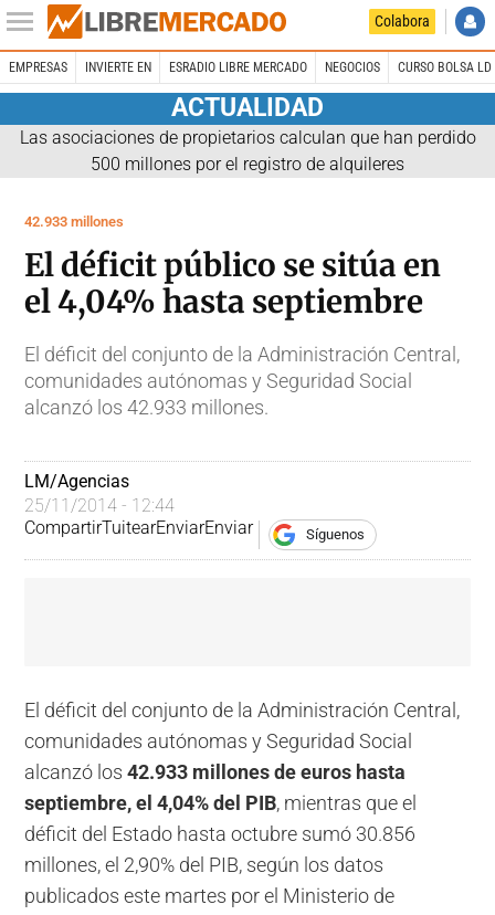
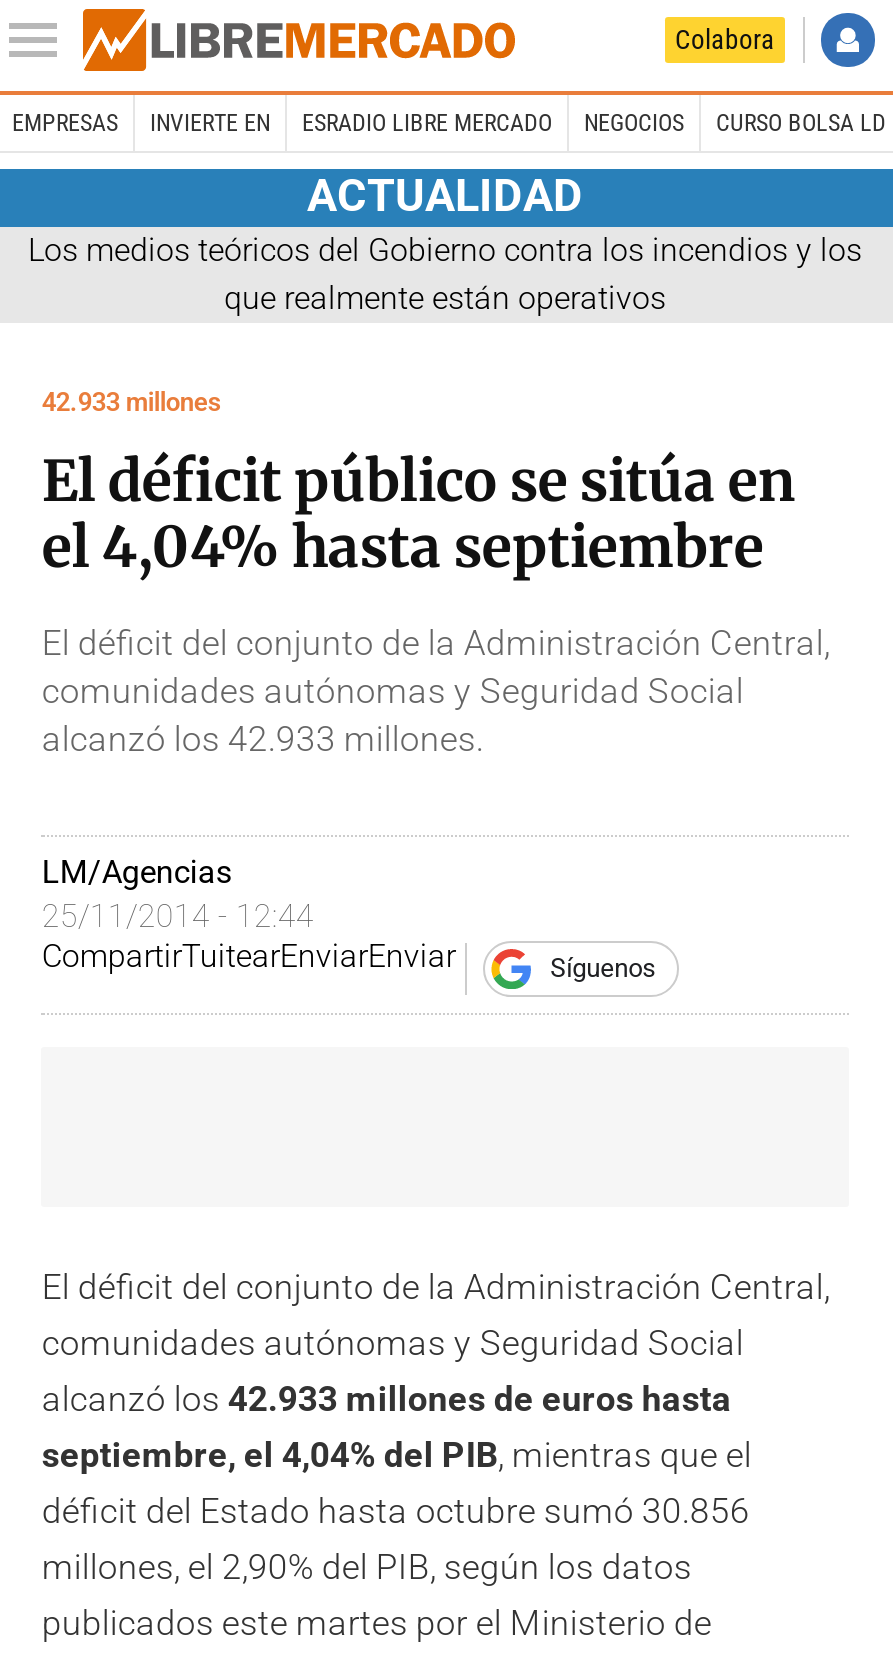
[19,127,476,174] Las asociaciones de propietarios calculan que han perdido | 500 millones por el registro de alquileres -> [28,230,862,316] Los medios teóricos del Gobierno contra los incendios y los | que realmente están operativos

